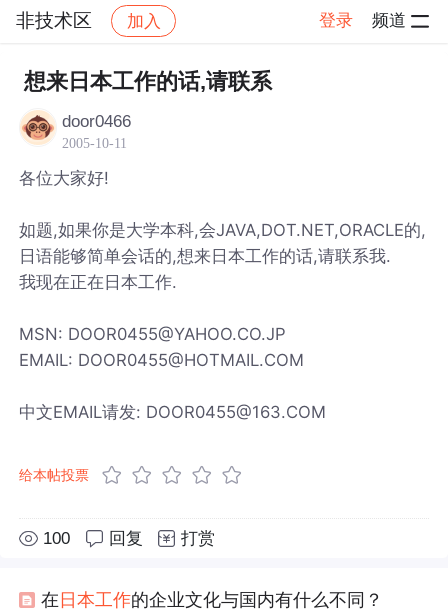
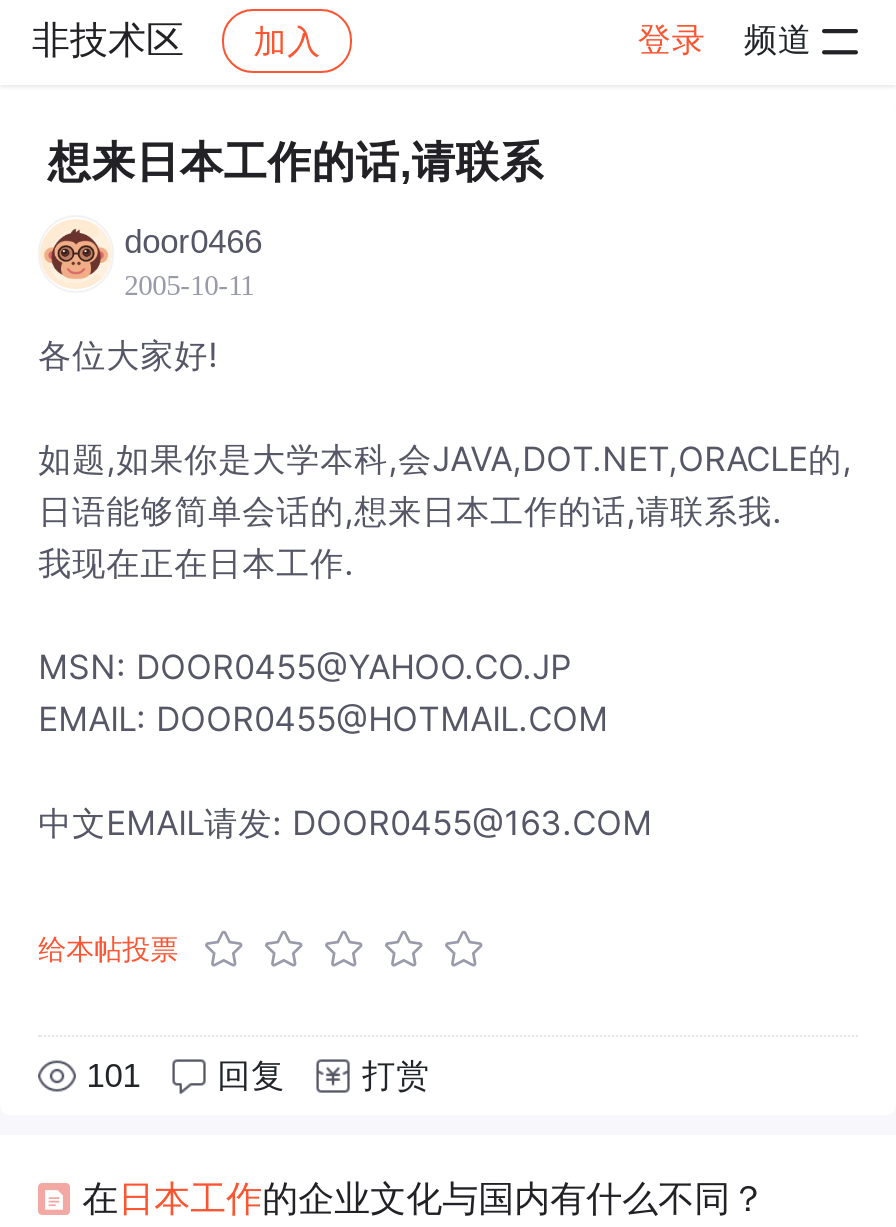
[43,529,70,548] 100 -> [86,1058,140,1096] 101

